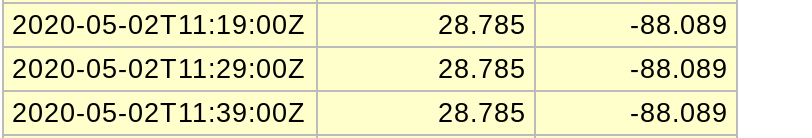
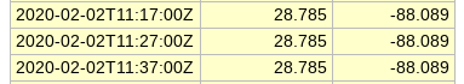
[12,10,306,40] 2020-05-02T11:19:00Z -> [16,6,194,24] 2020-02-02T11:17:00Z
[12,54,306,84] 2020-05-02T11:29:00Z -> [16,33,194,51] 2020-02-02T11:27:00Z
[12,98,306,128] 2020-05-02T11:39:00Z -> [16,59,194,77] 2020-02-02T11:37:00Z

